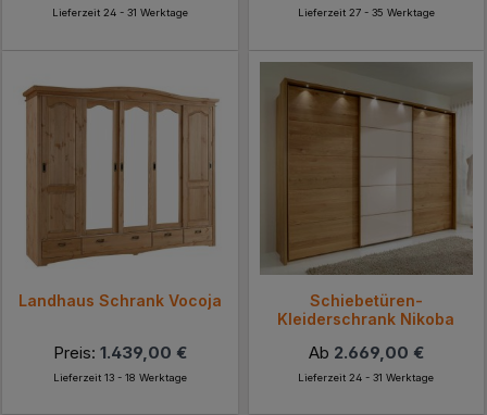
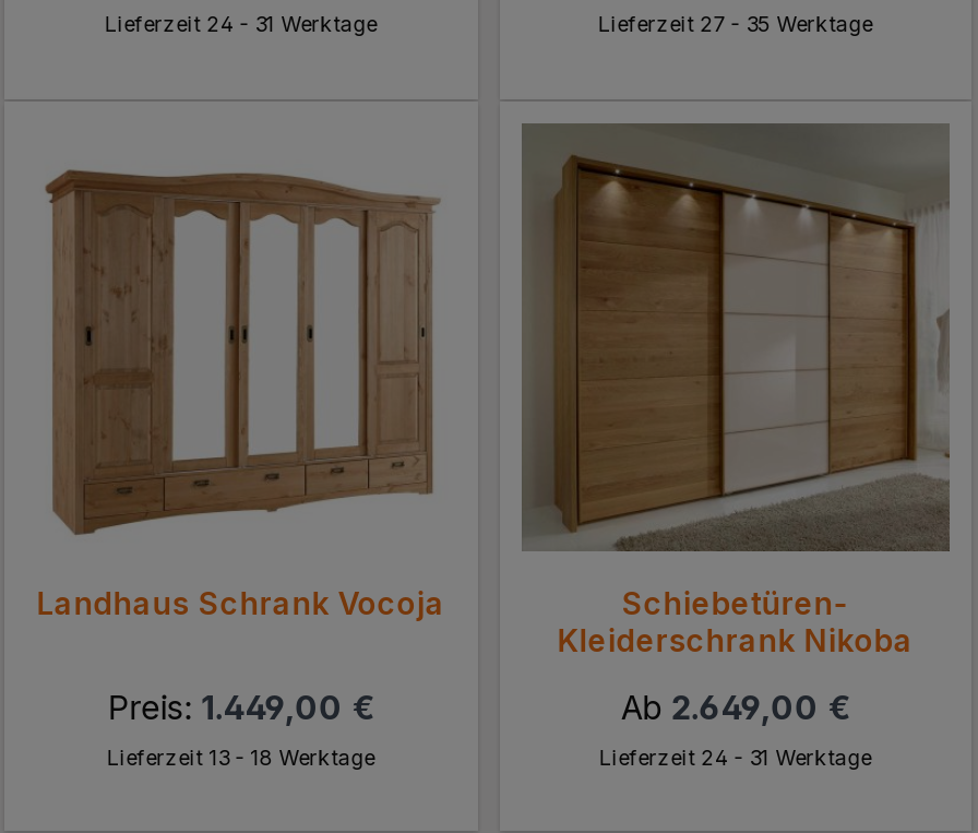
[53,342,187,362] Preis: 1.439,00 € -> [107,686,374,727] Preis: 1.449,00 €
[309,342,424,362] Ab 2.669,00 € -> [620,686,850,727] Ab 2.649,00 €

